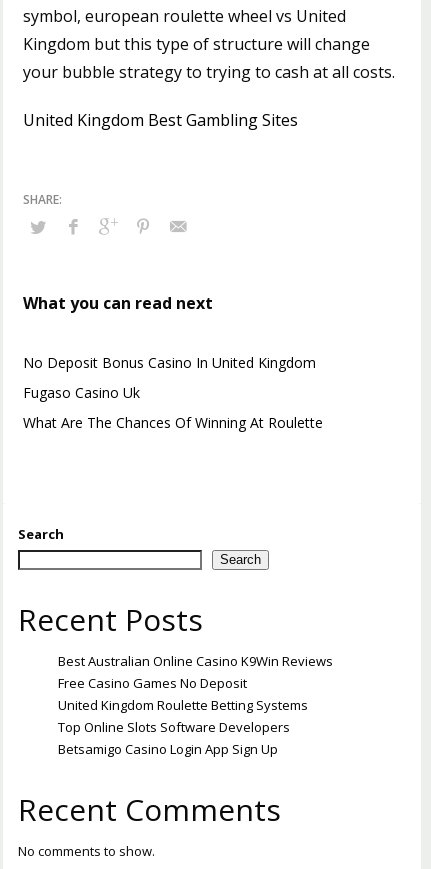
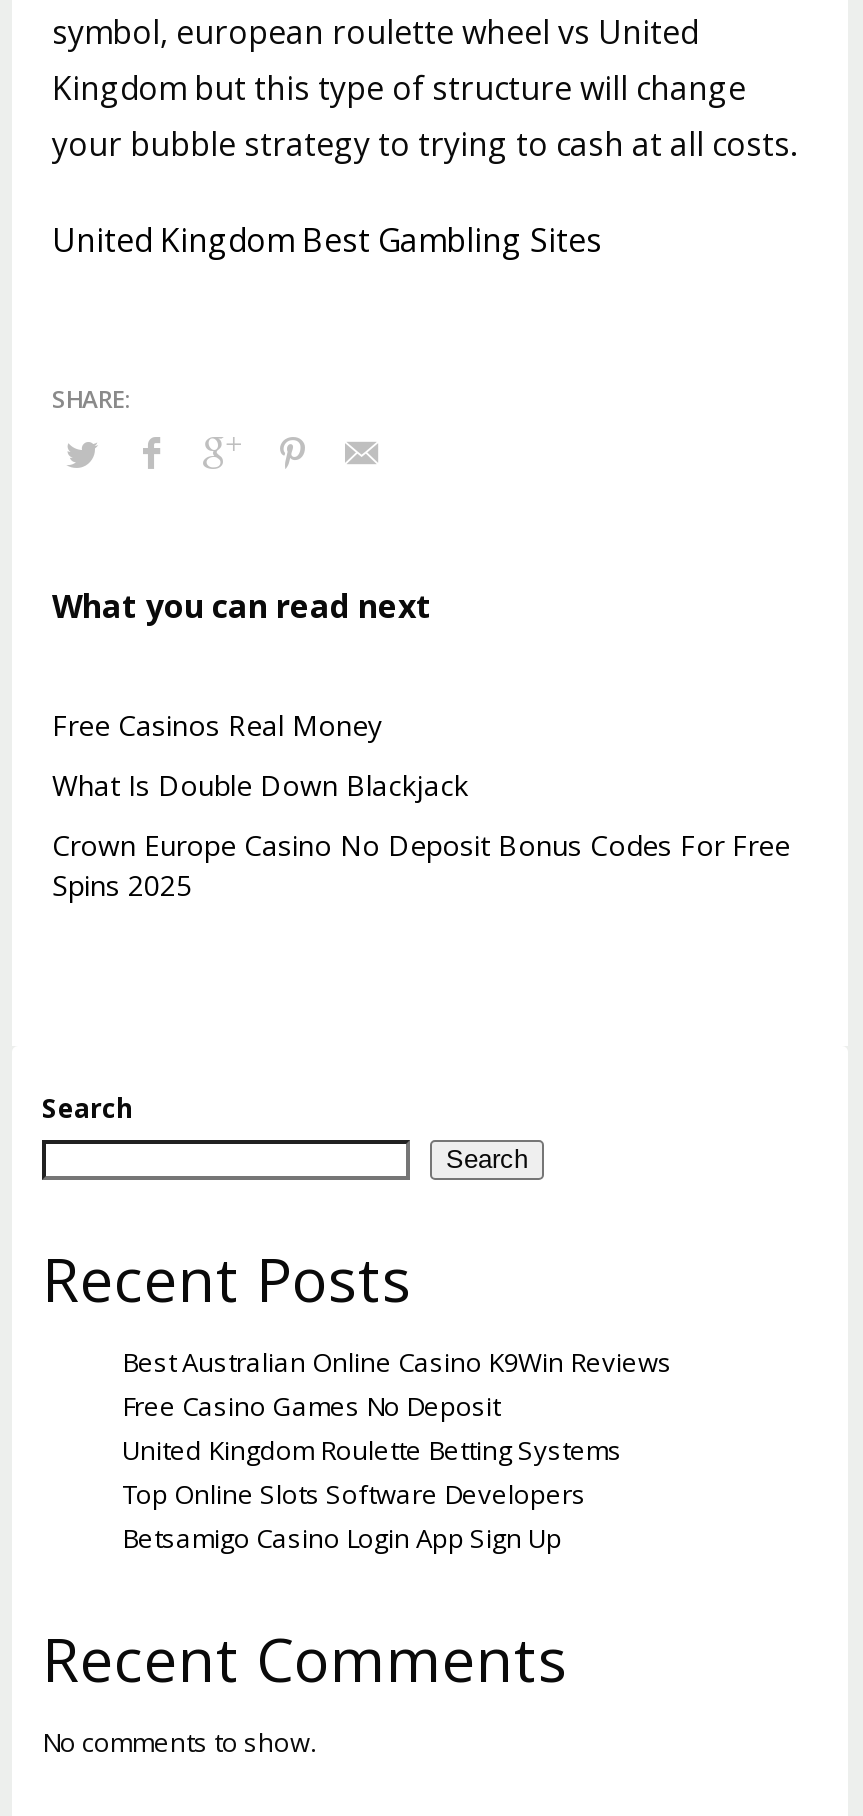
[23,353,316,372] No Deposit Bonus Casino In United Kingdom -> [52,705,382,743] Free Casinos Real Money
[23,383,140,402] Fugaso Casino Uk -> [52,765,468,803] What Is Double Down Blackjack
[23,413,323,432] What Are The Chances Of Winning At Roulette -> [52,825,790,903] Crown Europe Casino No Deposit Bonus Codes For Free | Spins 2025

